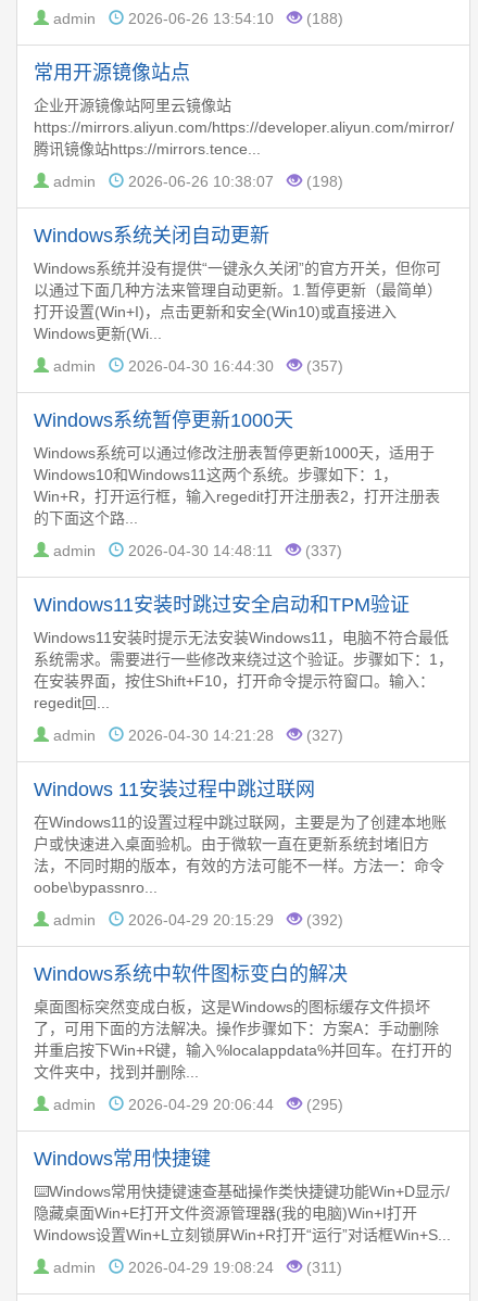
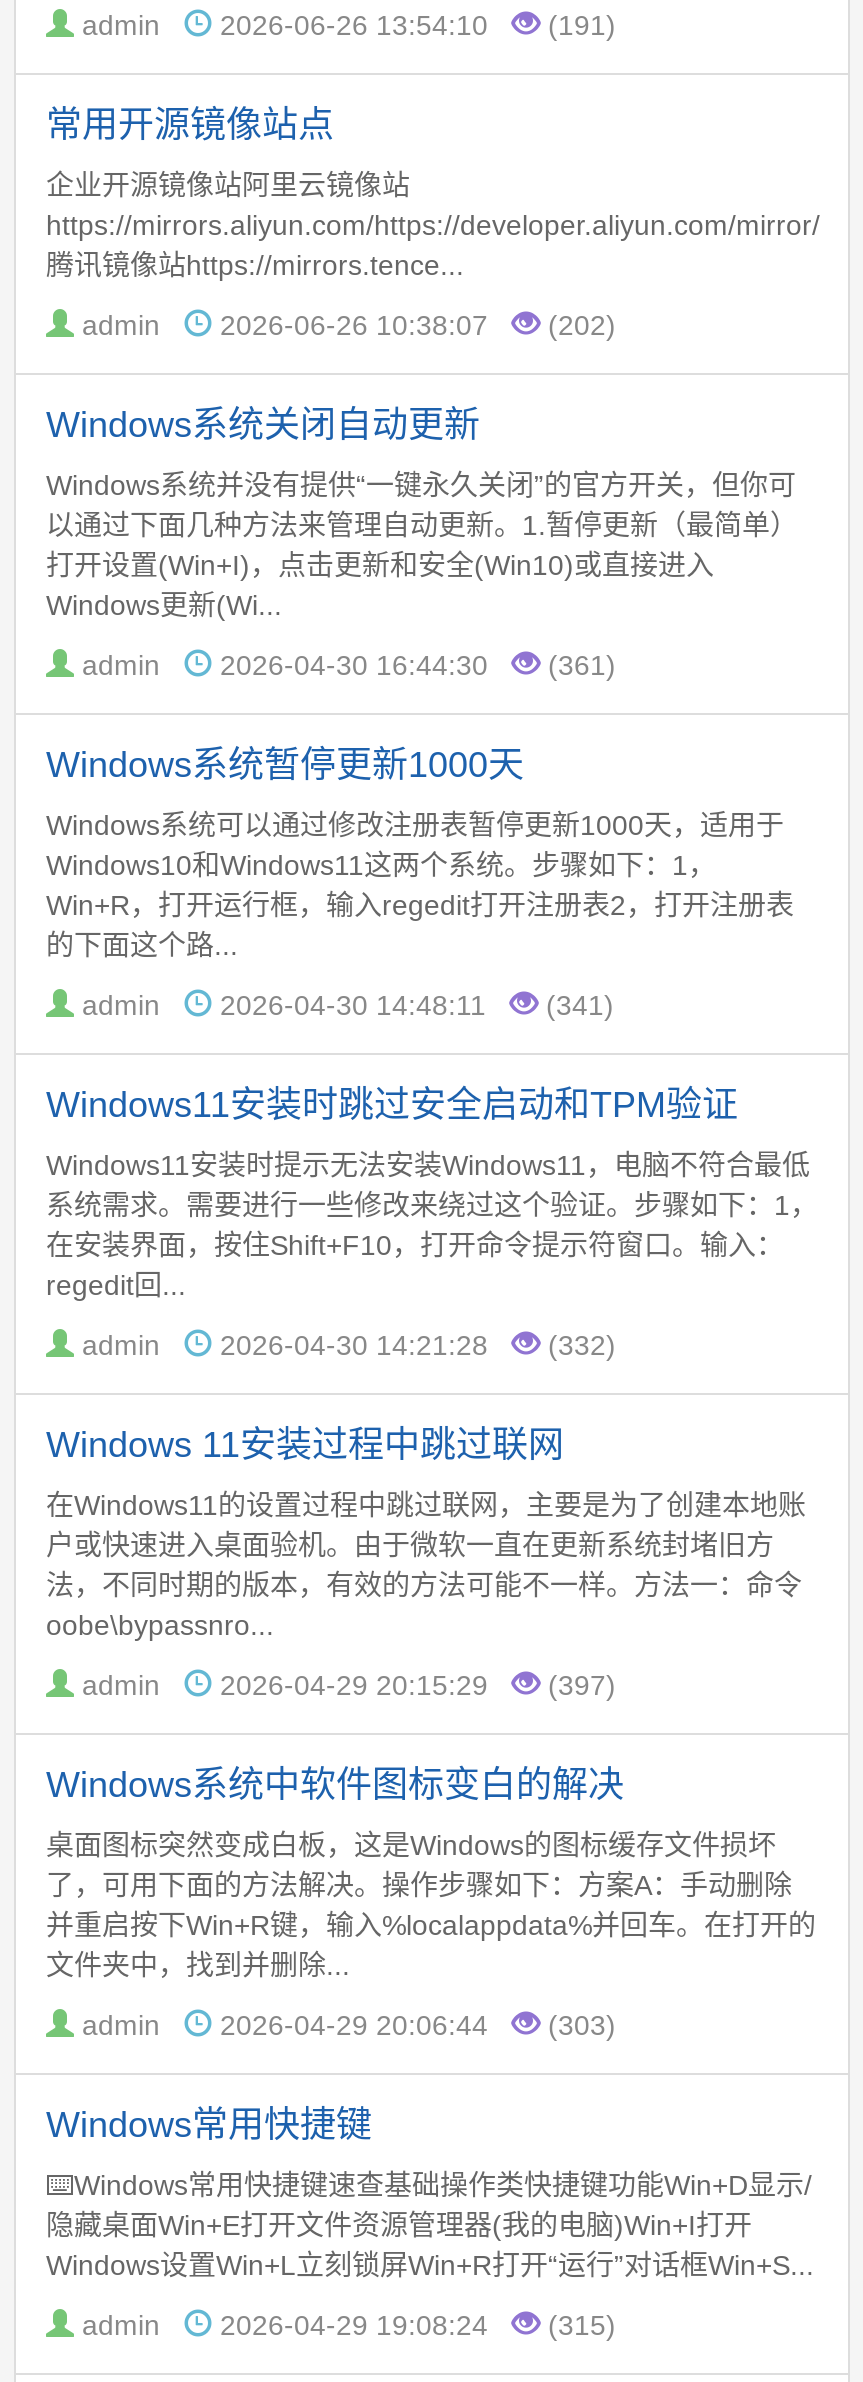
[49,10,343,27] admin 2026-06-26 13:54:10 (188) -> [74,9,616,41] admin 2026-06-26 13:54:10 (191)
[49,173,343,190] admin 2026-06-26 10:38:07 (198) -> [74,309,616,341] admin 2026-06-26 10:38:07 (202)
[49,357,343,375] admin 2026-04-30 16:44:30 (357) -> [74,649,616,681] admin 2026-04-30 16:44:30 (361)
[49,542,342,559] admin 2026-04-30 14:48:11 (337) -> [74,989,614,1021] admin 2026-04-30 14:48:11 (341)
[49,727,343,744] admin 2026-04-30 14:21:28 (327) -> [74,1329,616,1361] admin 2026-04-30 14:21:28 (332)
[49,911,343,929] admin 2026-04-29 20:15:29 (392) -> [74,1669,616,1701] admin 2026-04-29 20:15:29 (397)
[49,1096,343,1113] admin 2026-04-29 20:06:44 (295) -> [74,2009,616,2041] admin 2026-04-29 20:06:44 (303)
[49,1259,342,1276] admin 2026-04-29 19:08:24 (311) -> [74,2309,616,2341] admin 2026-04-29 19:08:24 (315)

